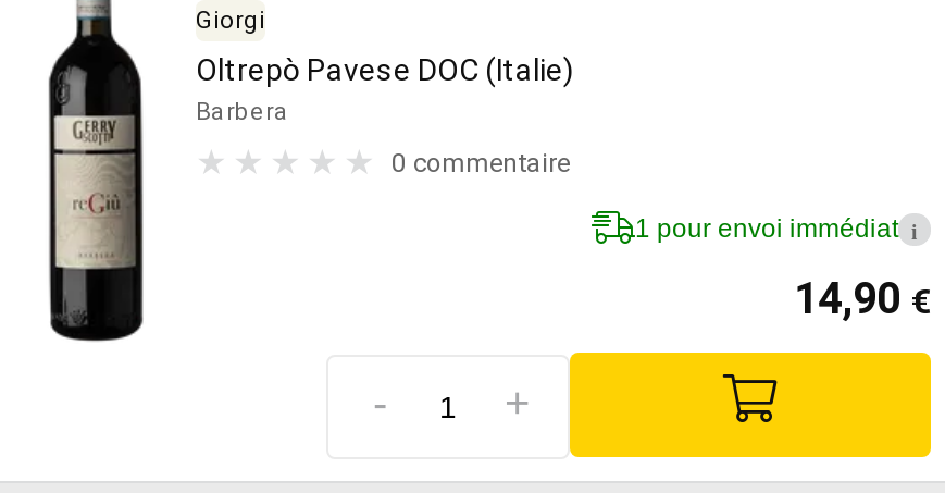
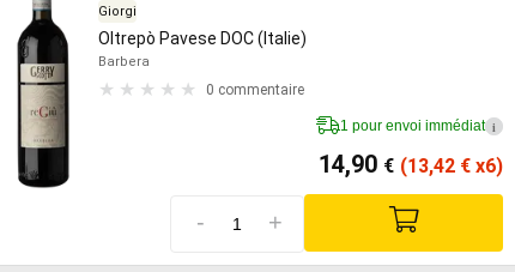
[794,272,931,324] 14,90 € -> [319,150,503,179] 14,90 € (13,42 €x6)

